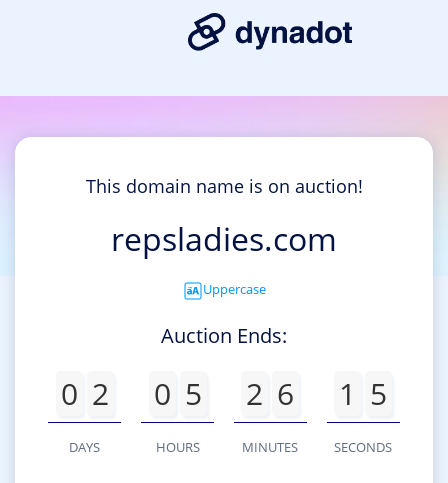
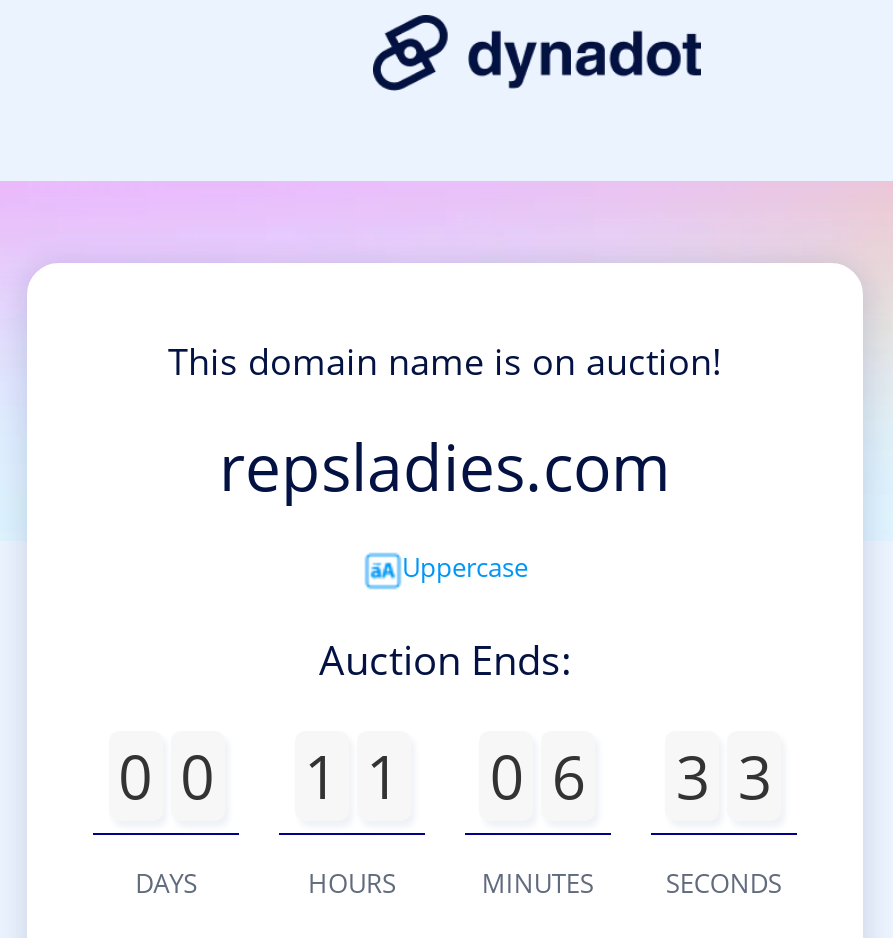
[61,373,109,414] 0 2 -> [118,735,214,817] 0 0
[153,373,201,414] 0 5 -> [304,735,400,817] 1 1
[246,373,294,414] 2 6 -> [490,735,586,817] 0 6
[339,373,387,414] 1 5 -> [676,735,772,817] 3 3

